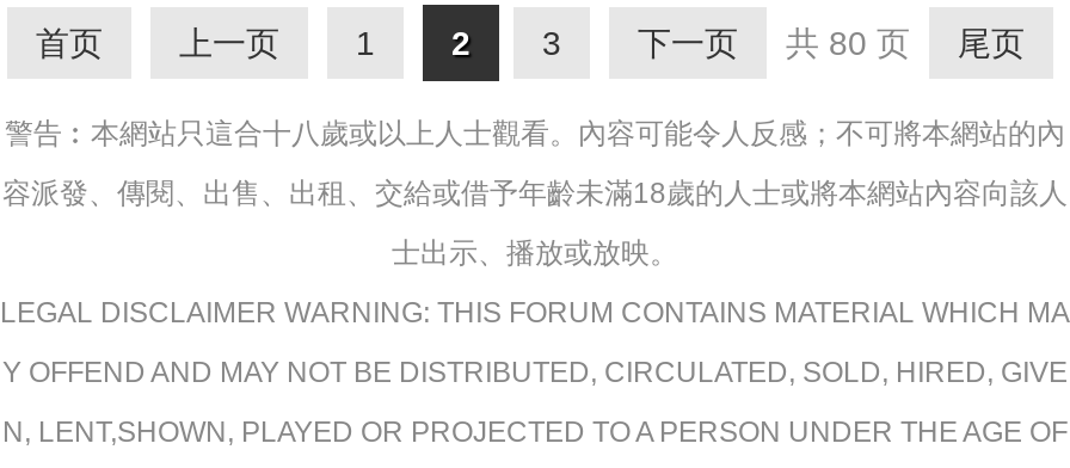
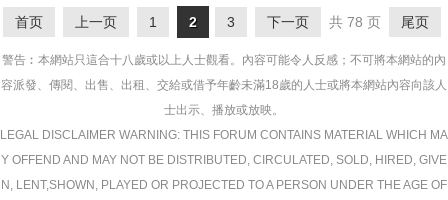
[36,24,1025,62] 首页 上一页 1 2 3 下一页 共 80 页 尾页 -> [15,14,429,30] 首页 上一页 1 2 3 下一页 共 78 页 尾页

